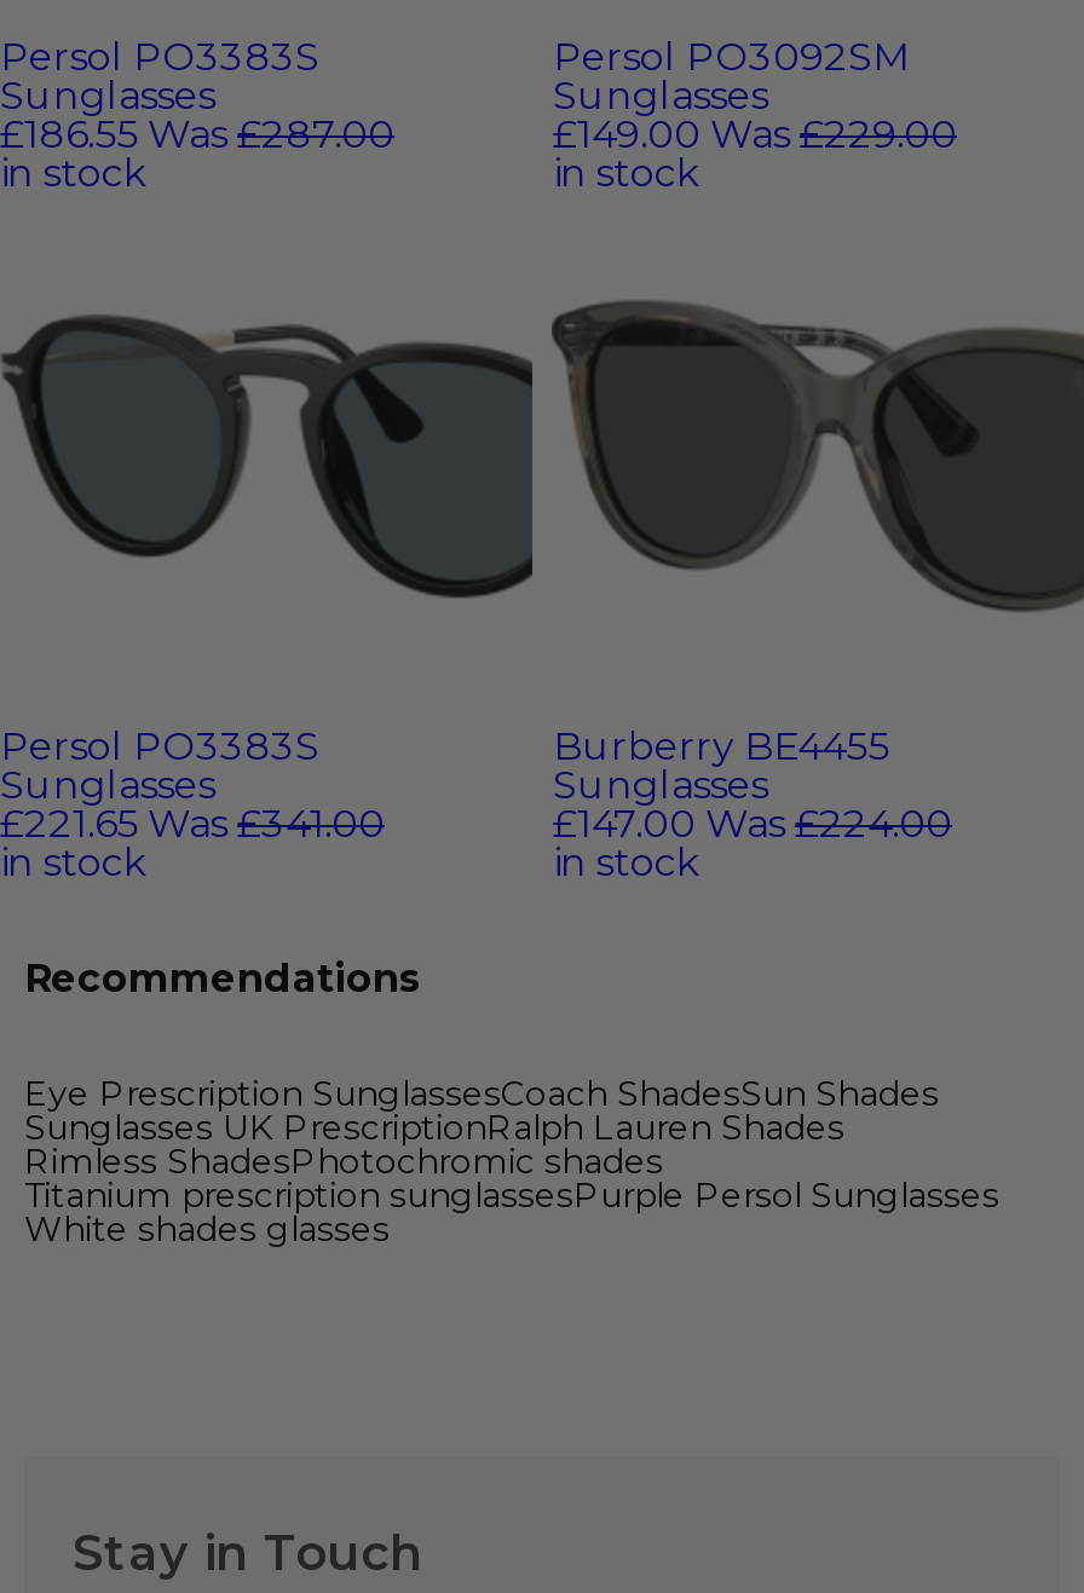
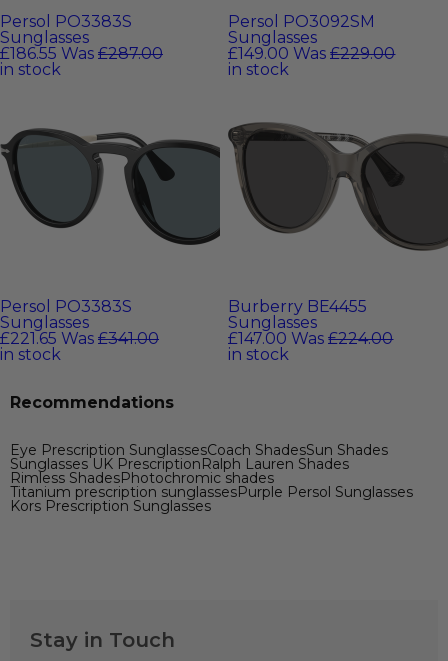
[24,1207,390,1251] White shades glasses -> [10,497,211,515] Kors Prescription Sunglasses

